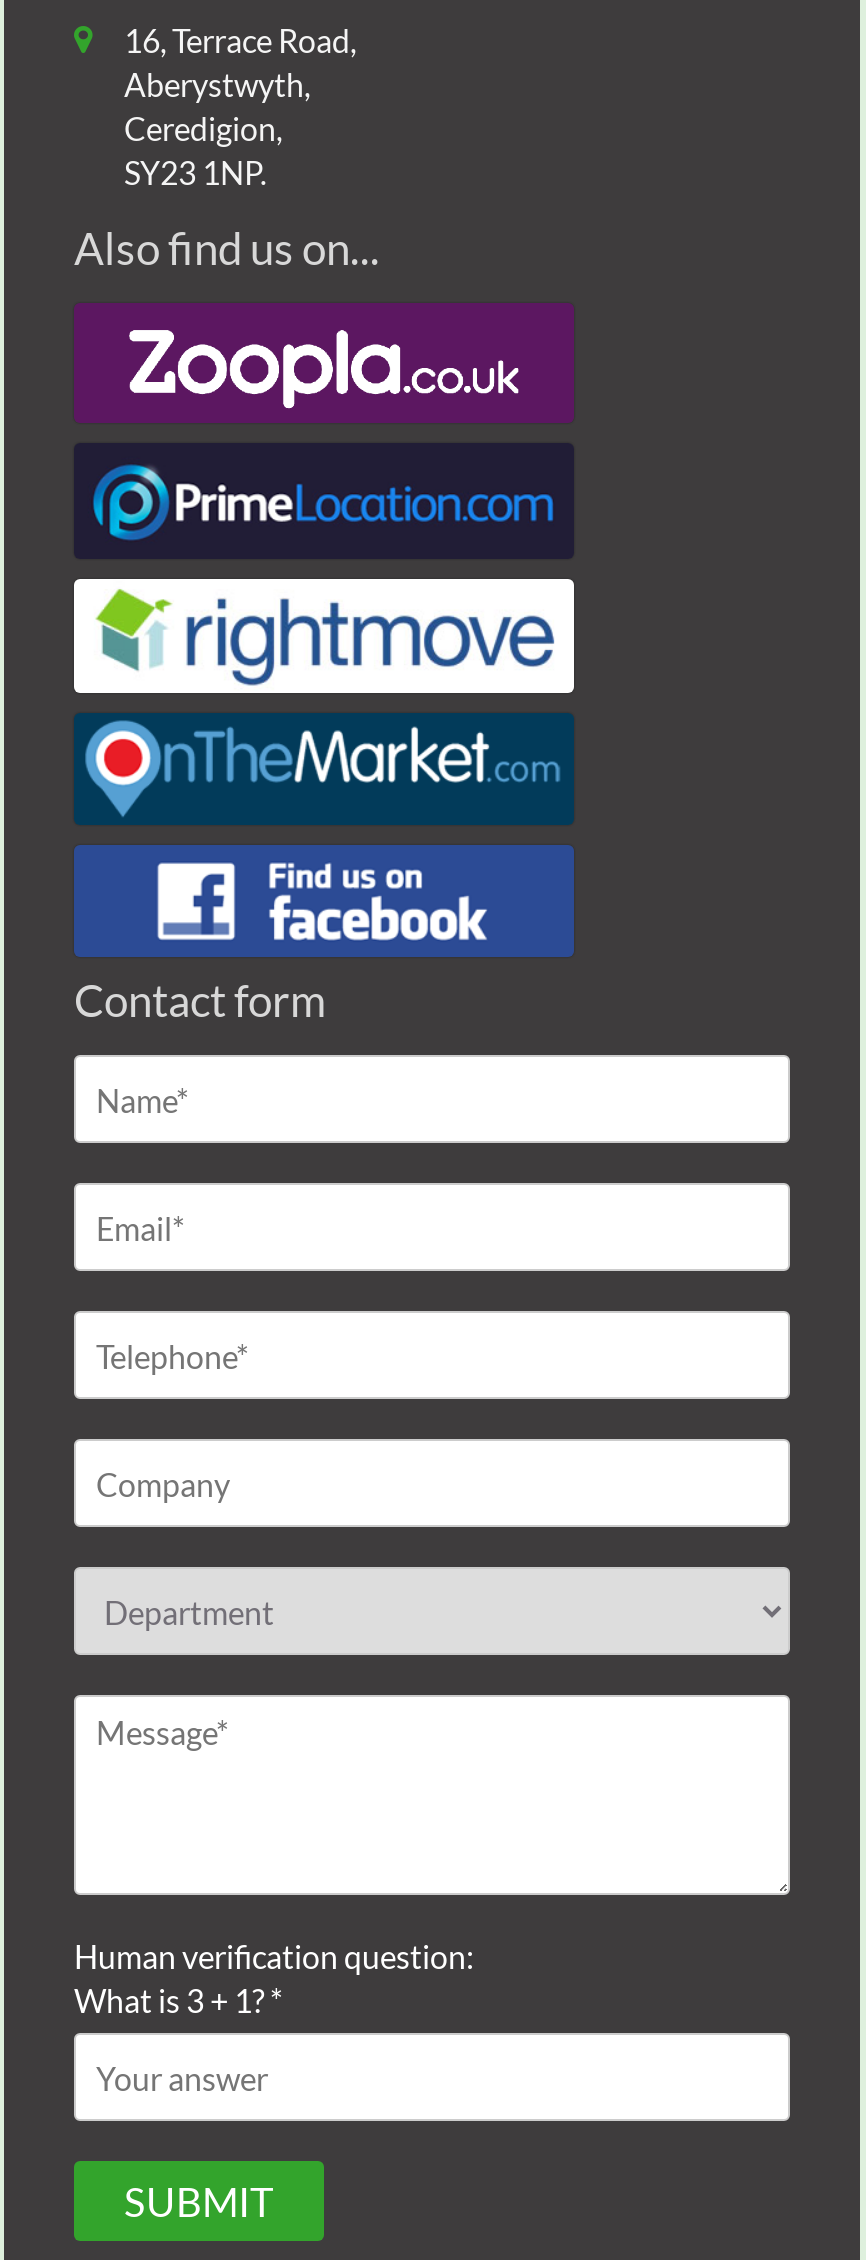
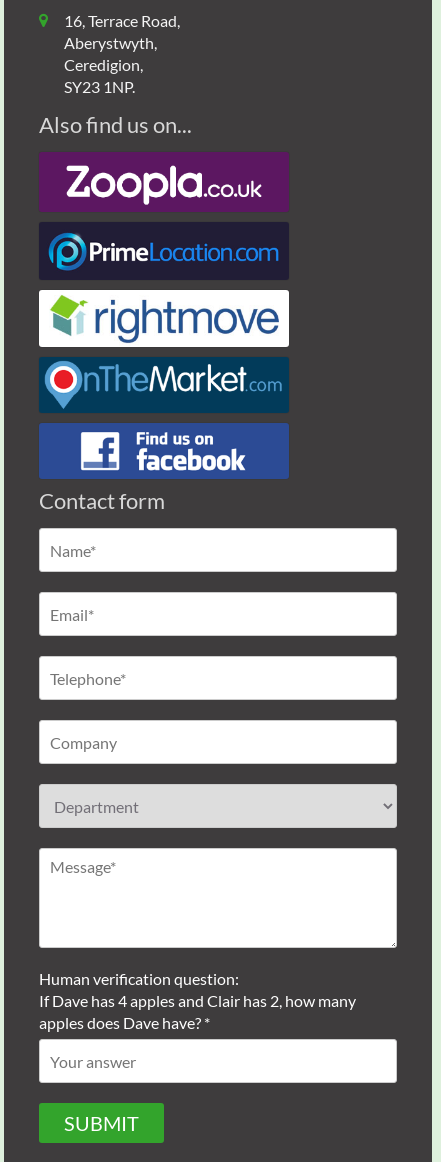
[74,1981,282,2019] What is 3 + 1? * -> [39,991,356,1032] If Dave has 4 apples and Clair has 2, how many | apples does Dave have? *

